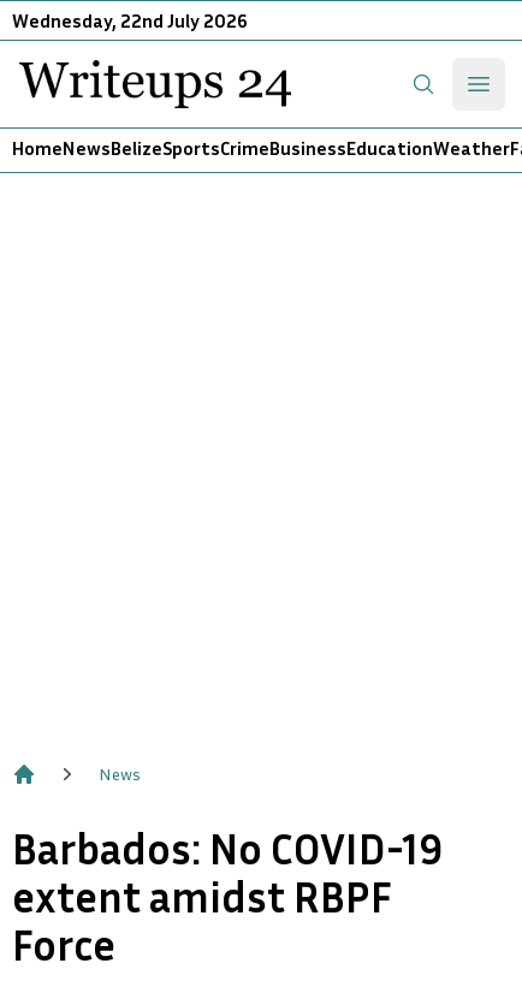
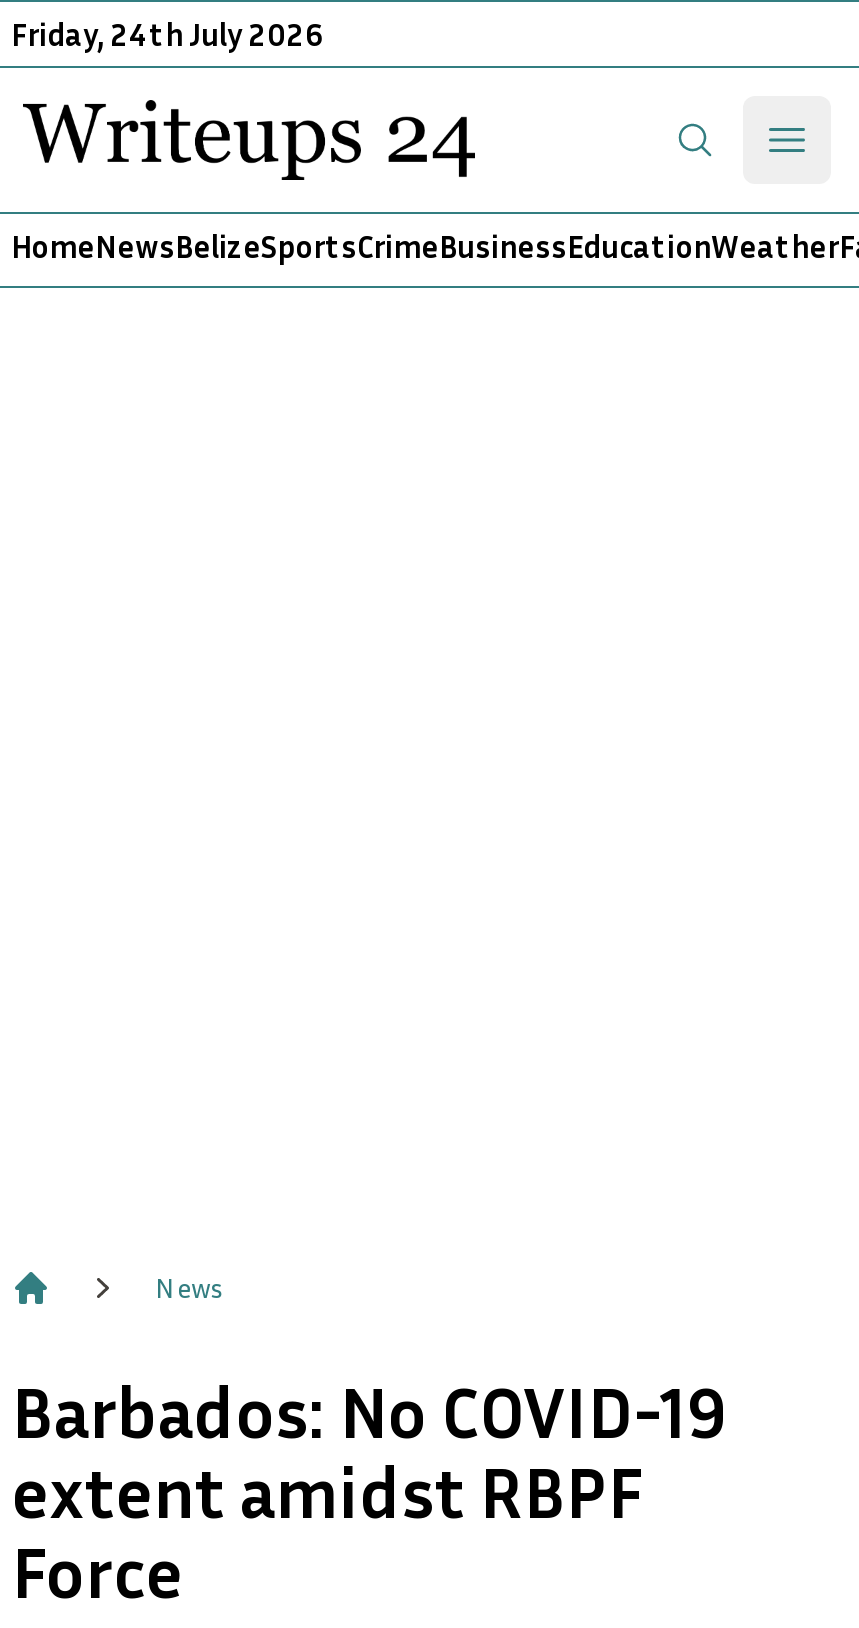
[12,8,248,32] Wednesday, 22nd July 2026 -> [11,14,323,54] Friday, 24th July 2026

